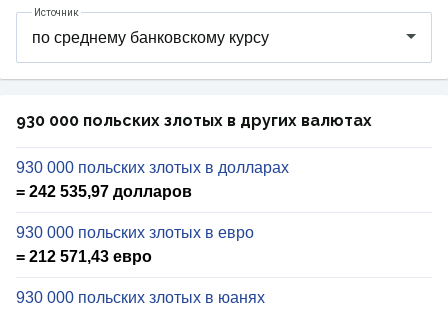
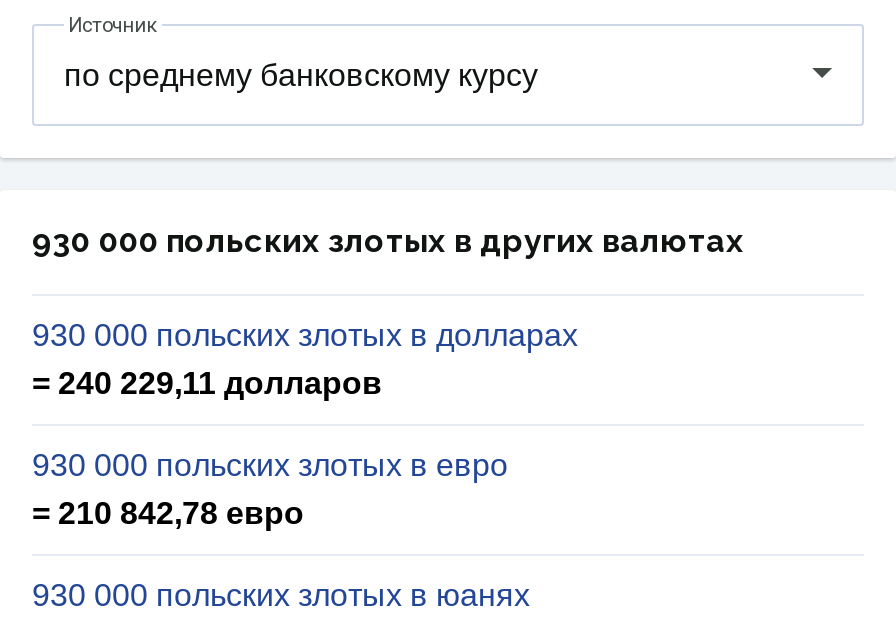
[16,183,192,200] = 242 535,97 долларов -> [32,366,382,400] = 240 229,11 долларов
[16,248,152,265] = 212 571,43 евро -> [32,496,304,530] = 210 842,78 евро

